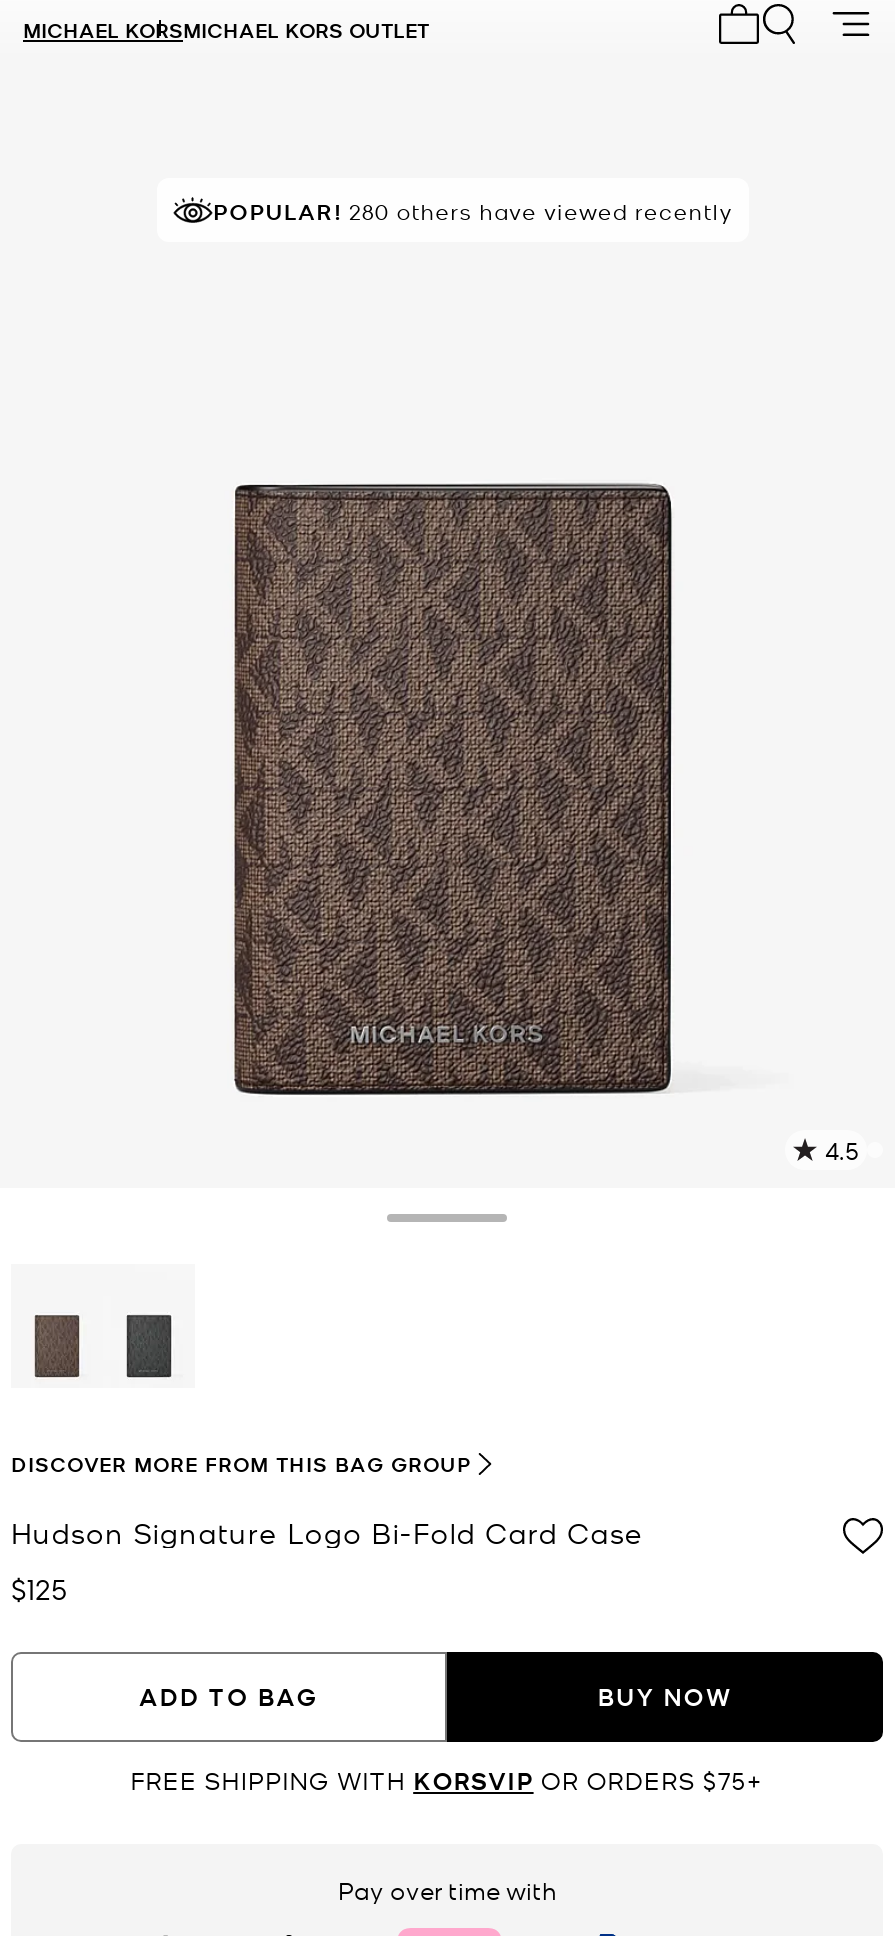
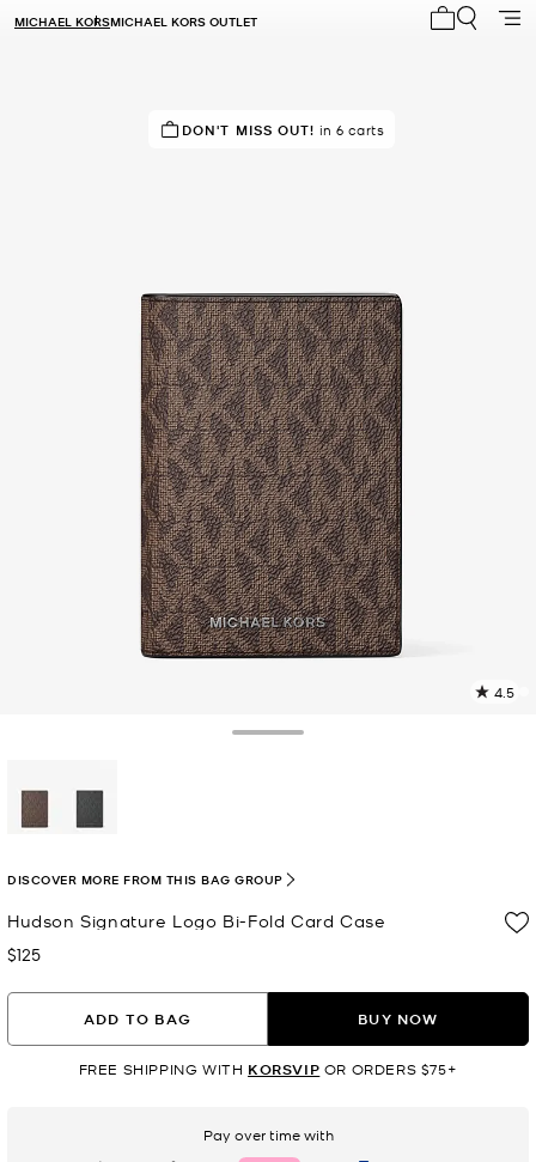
[213,193,732,227] POPULAR! 280 others have viewed recently -> [182,119,384,139] DON'T MISS OUT! in 6 carts

